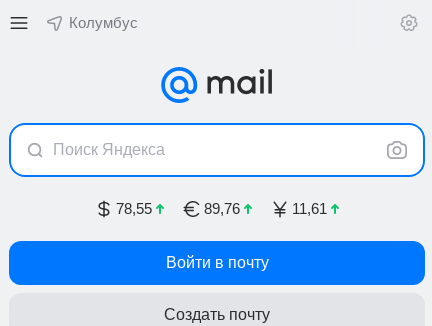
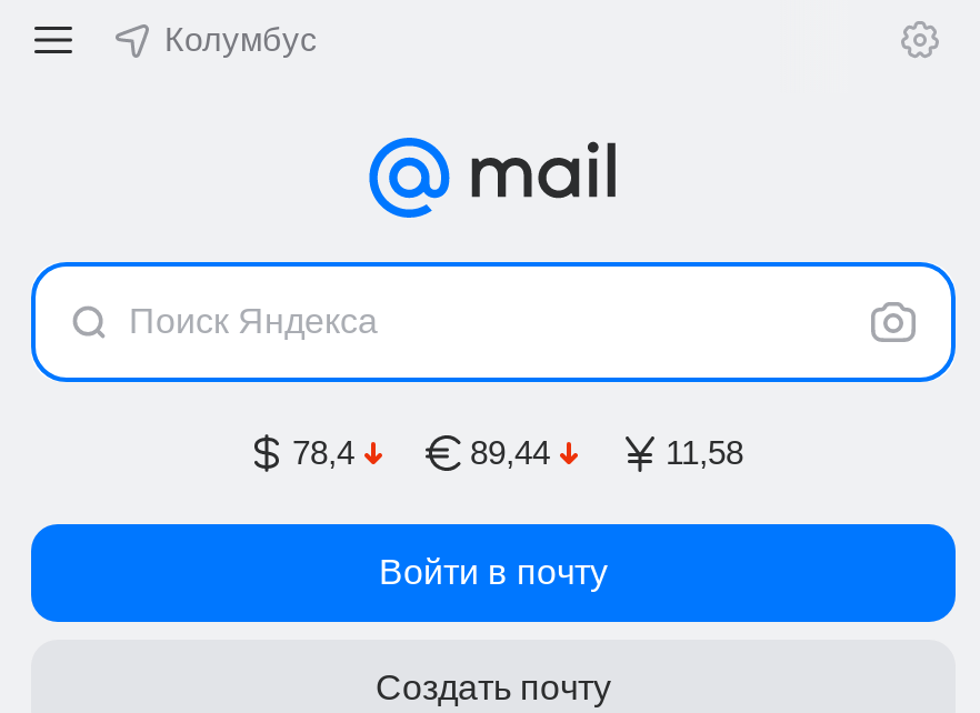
[115,200,151,217] 78,55 -> [292,433,354,471] 78,4
[203,200,239,217] 89,76 -> [470,433,550,471] 89,44
[291,200,326,217] 11,61 -> [666,433,743,471] 11,58

